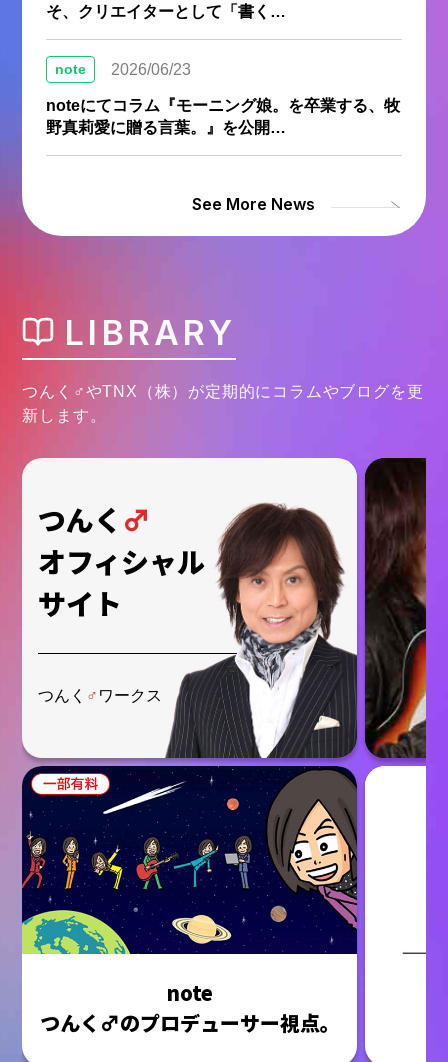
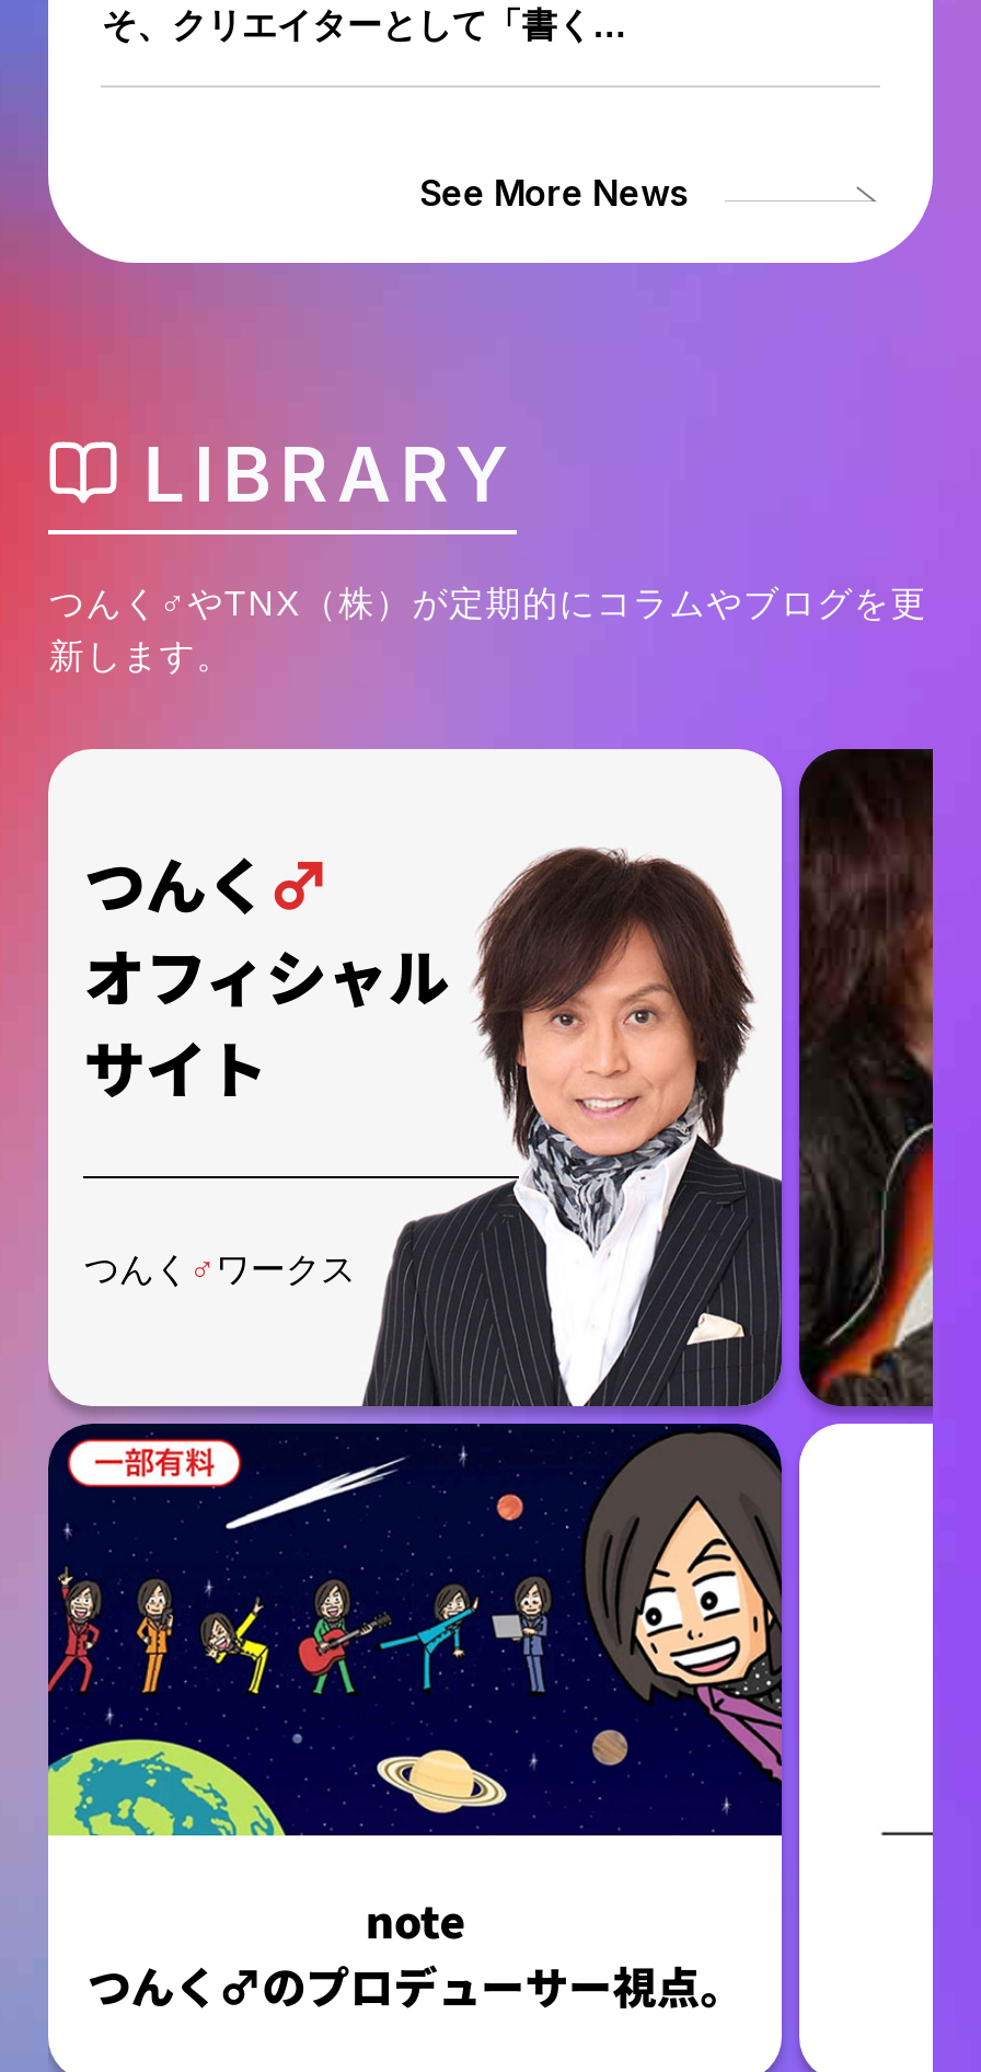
[46,61,400,136] note | 2026/06/23 | noteにてコラム『モーニング娘。を卒業する、牧 | 野真莉愛に贈る言葉。』を公開… -> none

